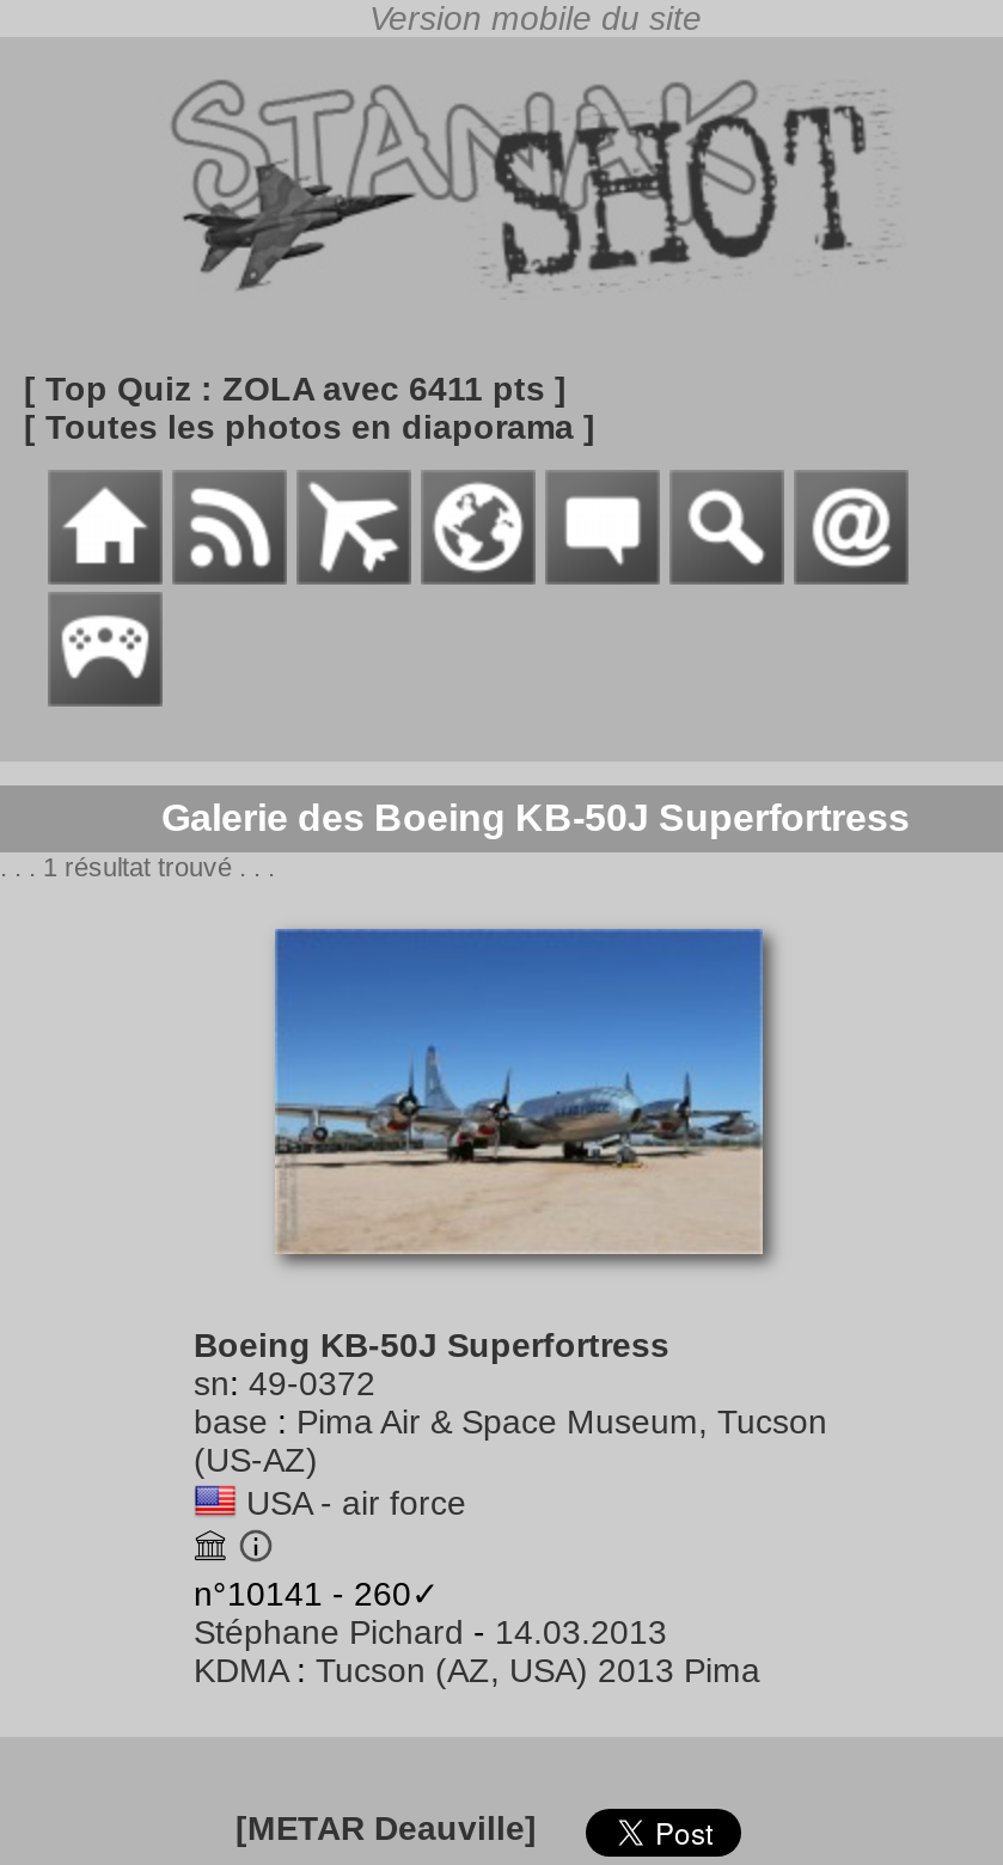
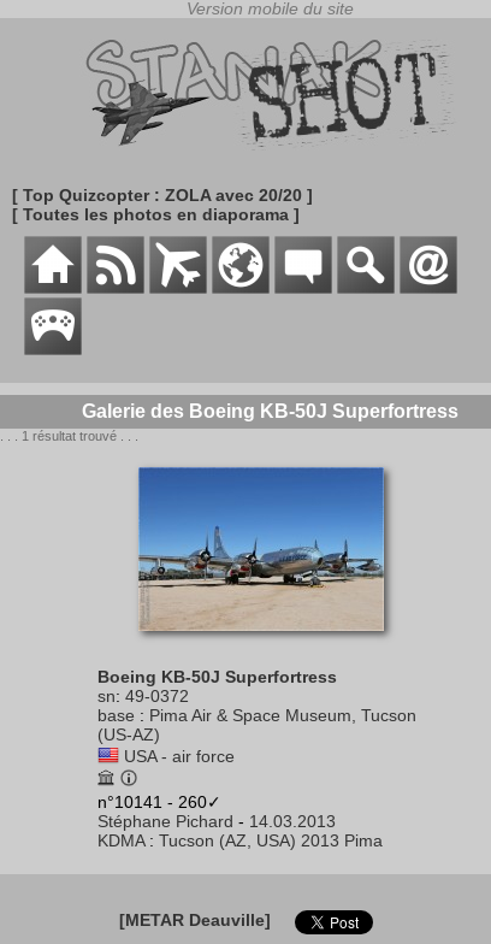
[24,369,567,408] [ Top Quiz : ZOLA avec 6411 pts ] -> [12,185,313,205] [ Top Quizcopter : ZOLA avec 20/20 ]

